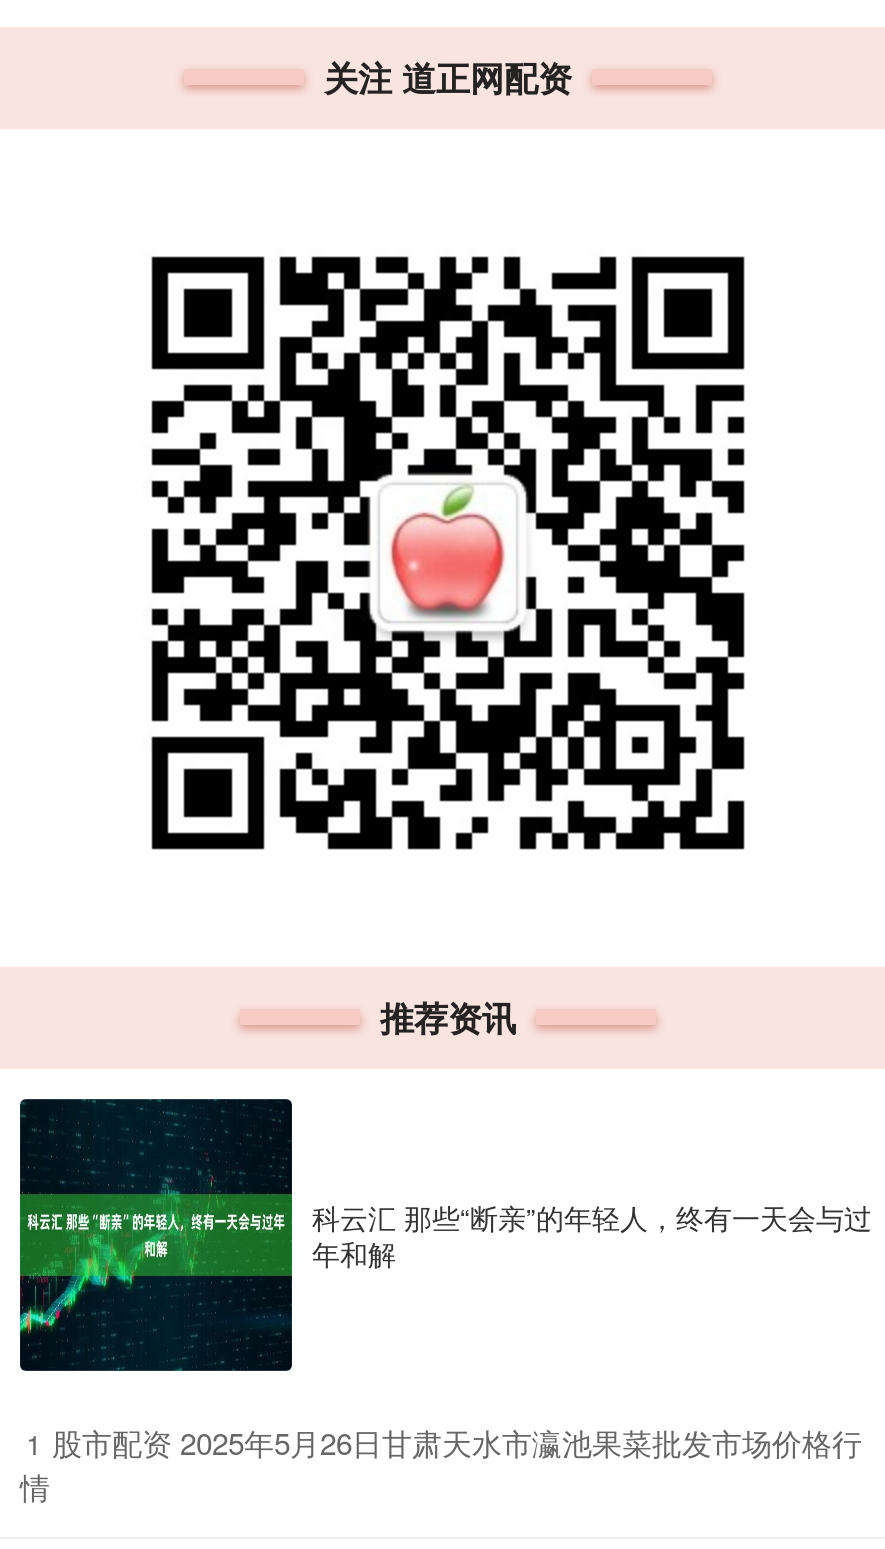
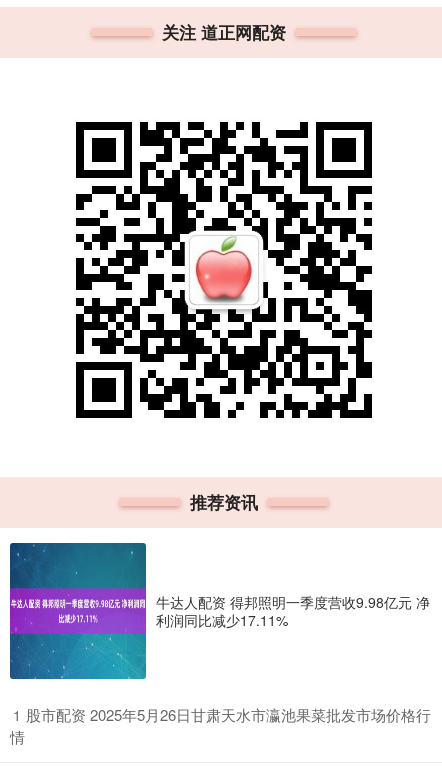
[18,1099,872,1373] [image] | 科云汇 那些“断亲”的年轻人，终有一天会与过 | 年和解 -> [9,543,430,680] [image] | 牛达人配资 得邦照明一季度营收9.98亿元 净 | 利润同比减少17.11%

